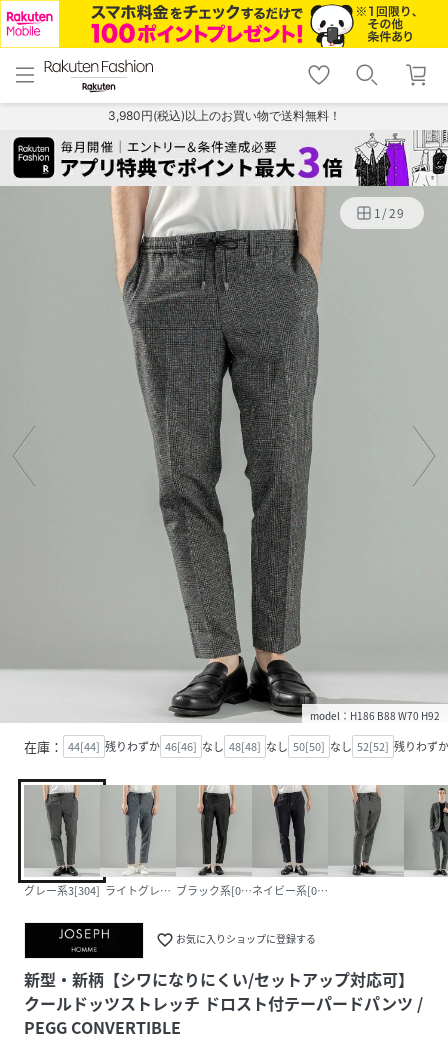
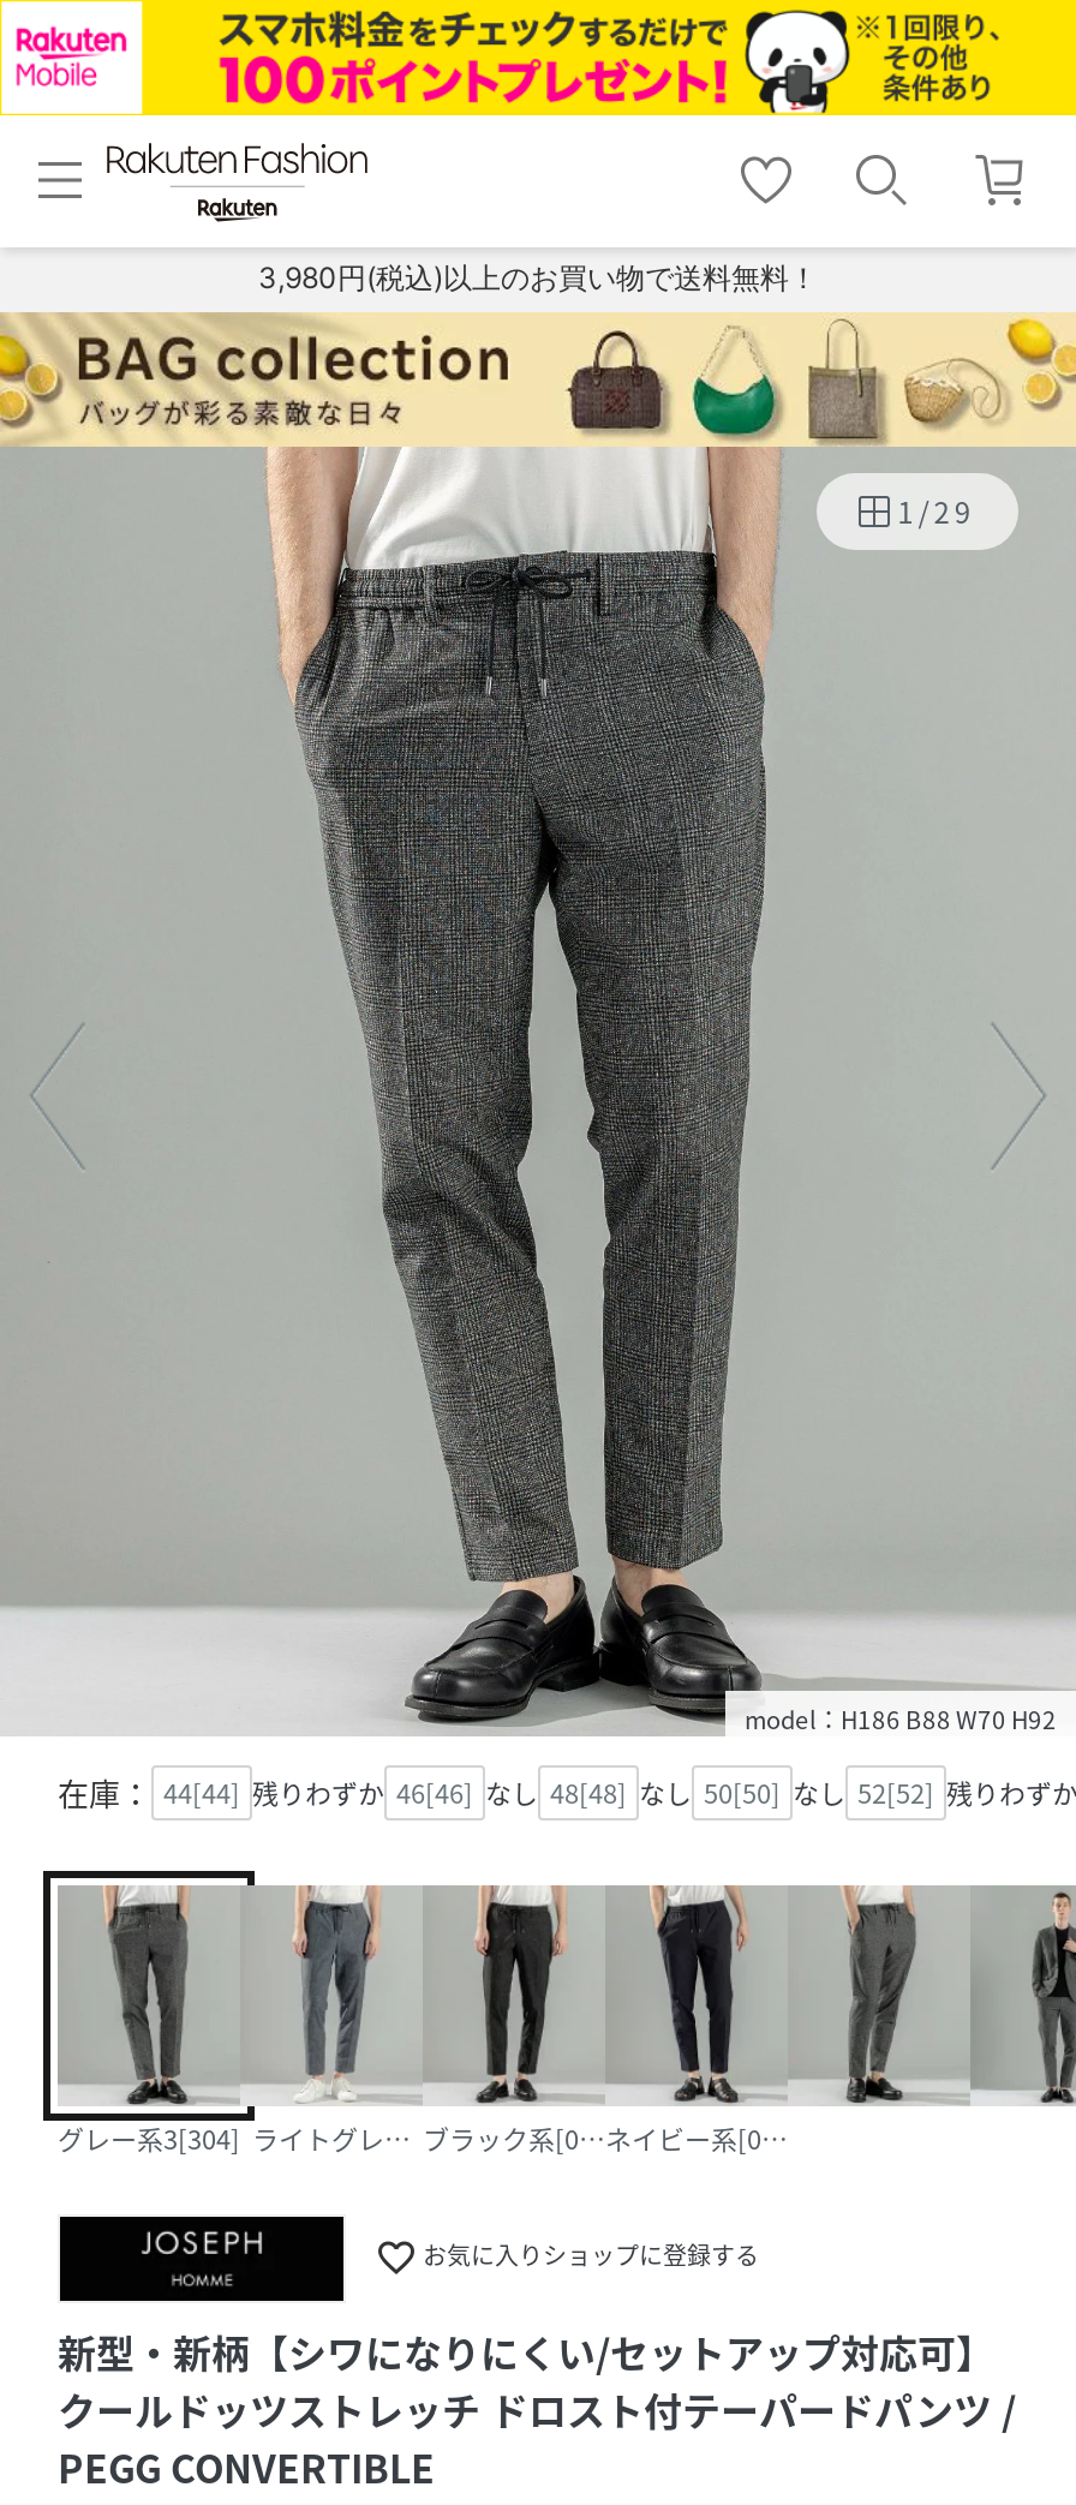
[3,129,445,187] [image] -> [7,312,1069,447] [image]

